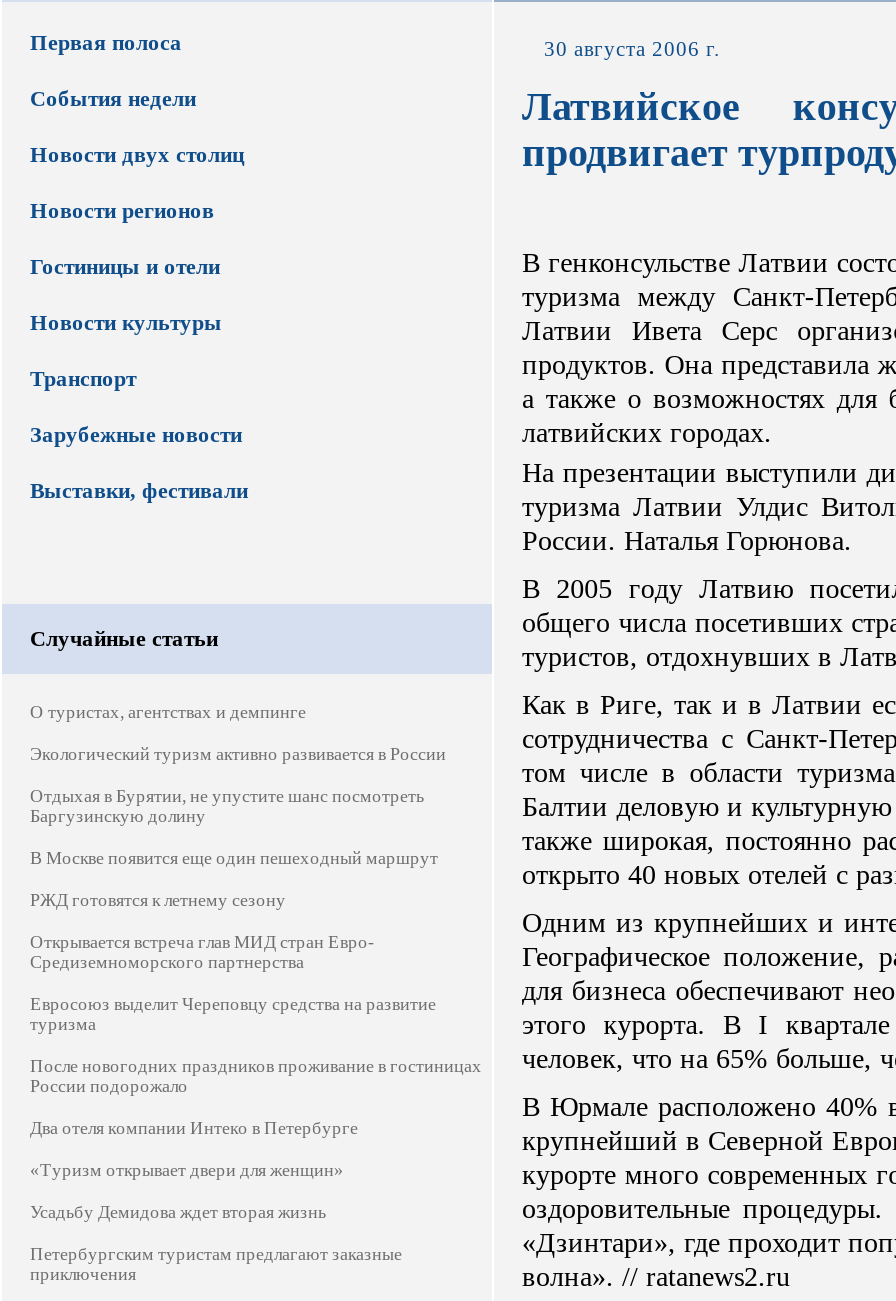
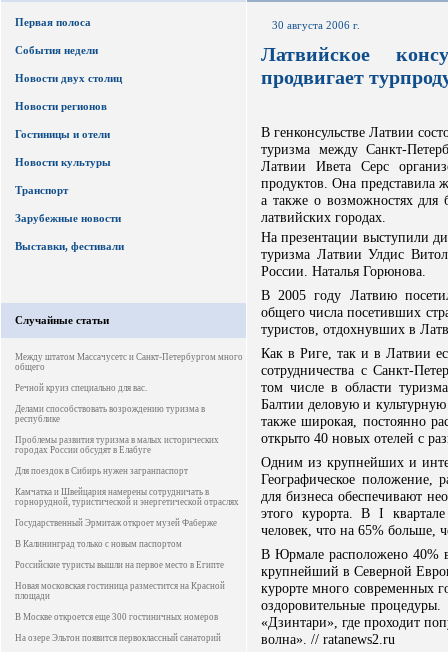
[30,702,306,722] О туристах, агентствах и демпинге -> [15,352,243,372] Между штатом Массачусетс и Санкт-Петербургом много | общего
[30,744,446,764] Экологический туризм активно развивается в России -> [15,383,147,393] Речной круиз специально для вас.
[30,786,424,826] Отдыхая в Бурятии, не упустите шанс посмотреть | Баргузинскую долину -> [15,404,205,424] Делами способствовать возрождению туризма в | республике
[30,848,438,868] В Москве появится еще один пешеходный маршрут -> [15,435,219,455] Проблемы развития туризма в малых исторических | городах России обсудят в Елабуге
[30,890,286,910] РЖД готовятся к летнему сезону -> [15,466,188,476] Для поездок в Сибирь нужен загранпаспорт
[30,932,374,972] Открывается встреча глав МИД стран Евро- | Средиземноморского партнерства -> [15,487,239,507] Камчатка и Швейцария намерены сотрудничать в | горнорудной, туристической и энергетической отраслях
[30,994,436,1034] Евросоюз выделит Череповцу средства на развитие | туризма -> [15,518,217,528] Государственный Эрмитаж откроет музей Фаберже
[30,1056,482,1096] После новогодних праздников проживание в гостиницах | России подорожало -> [15,539,182,549] В Калининград только с новым паспортом
[30,1118,358,1138] Два отеля компании Интеко в Петербурге -> [15,560,224,570] Российские туристы вышли на первое место в Египте
[30,1160,344,1180] «Туризм открывает двери для женщин» -> [15,581,225,601] Новая московская гостиница разместится на Красной | площади
[30,1202,326,1222] Усадьбу Демидова ждет вторая жизнь -> [15,612,218,622] В Москве откроется еще 300 гостиничных номеров
[30,1244,402,1284] Петербургским туристам предлагают заказные | приключения -> [15,633,221,643] На озере Эльтон появится первоклассный санаторий

